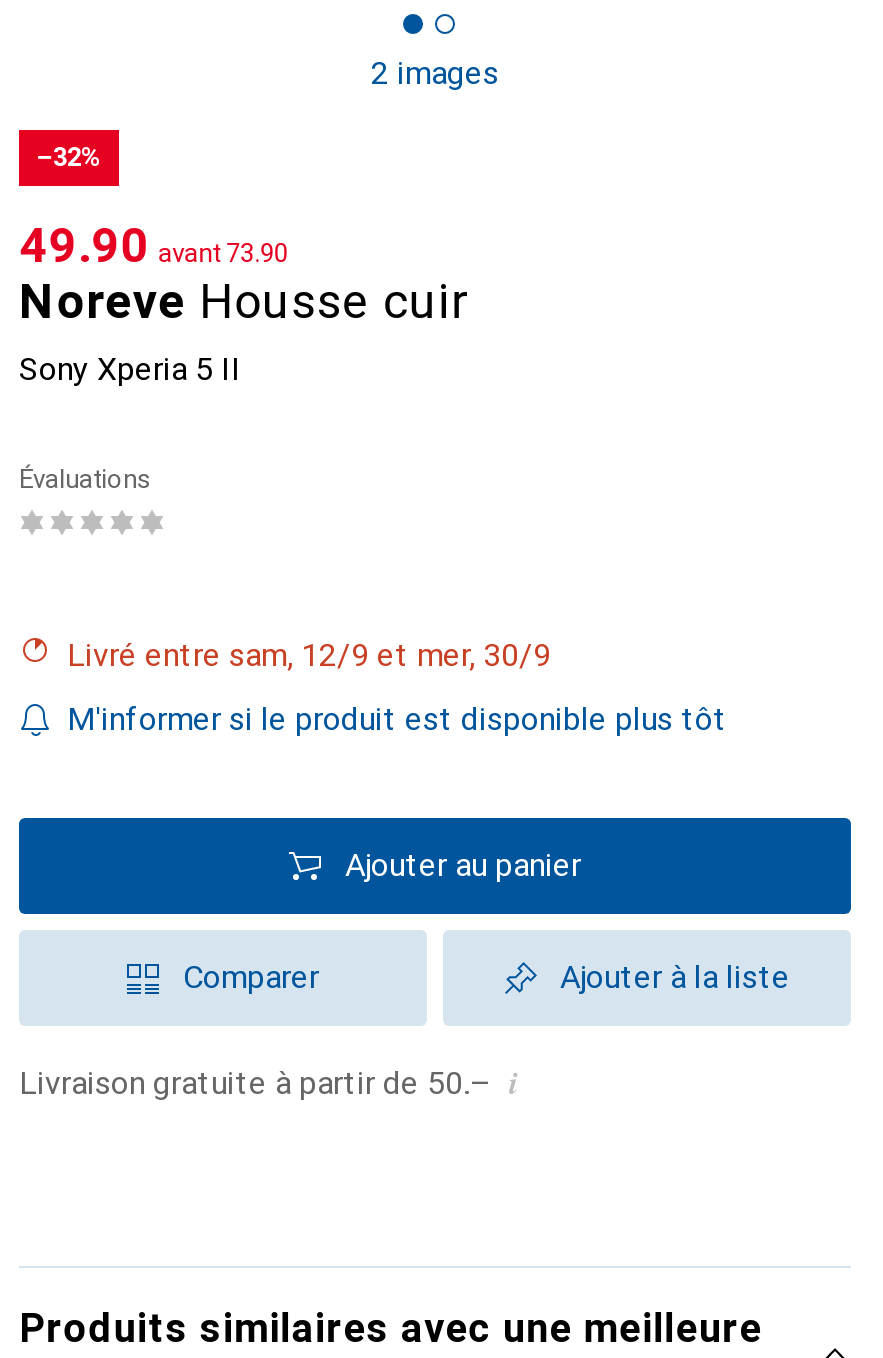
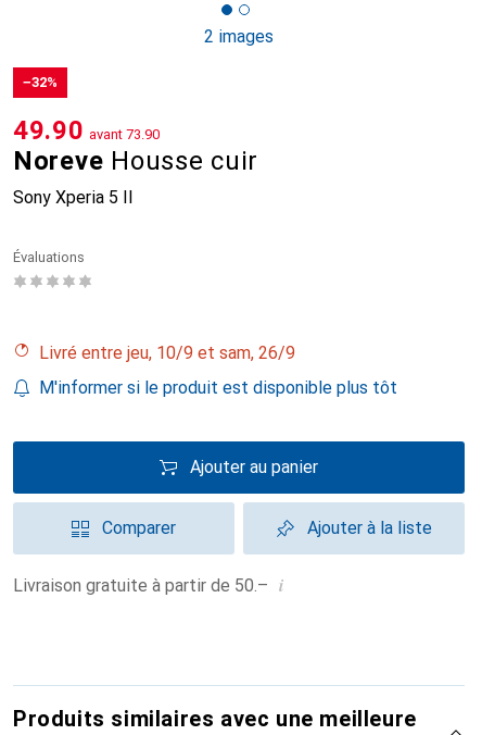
[85,636,551,674] Livré entre sam, 12/9 et mer, 30/9 -> [49,342,295,363] Livré entre jeu, 10/9 et sam, 26/9

